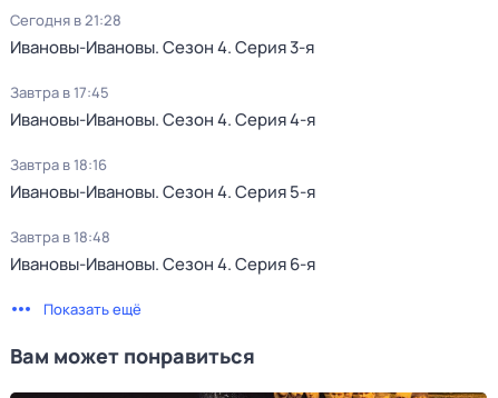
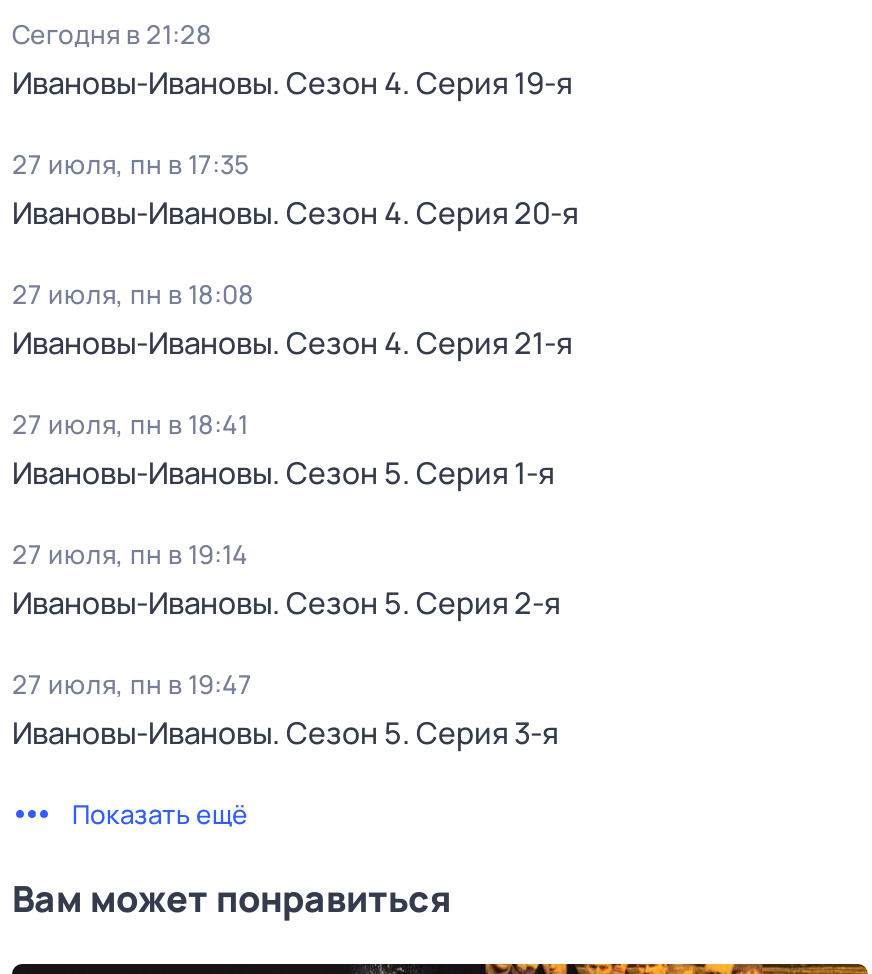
[10,36,315,276] Ивановы-Ивановы. Сезон 4. Серия 3-я | Завтра в 17:45 | Ивановы-Ивановы. Сезон 4. Серия 4-я | Завтра в 18:16 | Ивановы-Ивановы. Сезон 4. Серия 5-я | Завтра в 18:48 | Ивановы-Ивановы. Сезон 4. Серия 6-я -> [12,62,578,754] Ивановы-Ивановы. Сезон 4. Серия 19-я | 27 июля, пн в 17:35 | Ивановы-Ивановы. Сезон 4. Серия 20-я | 27 июля, пн в 18:08 | Ивановы-Ивановы. Сезон 4. Серия 21-я | 27 июля, пн в 18:41 | Ивановы-Ивановы. Сезон 5. Серия 1-я | 27 июля, пн в 19:14 | Ивановы-Ивановы. Сезон 5. Серия 2-я | 27 июля, пн в 19:47 | Ивановы-Ивановы. Сезон 5. Серия 3-я

